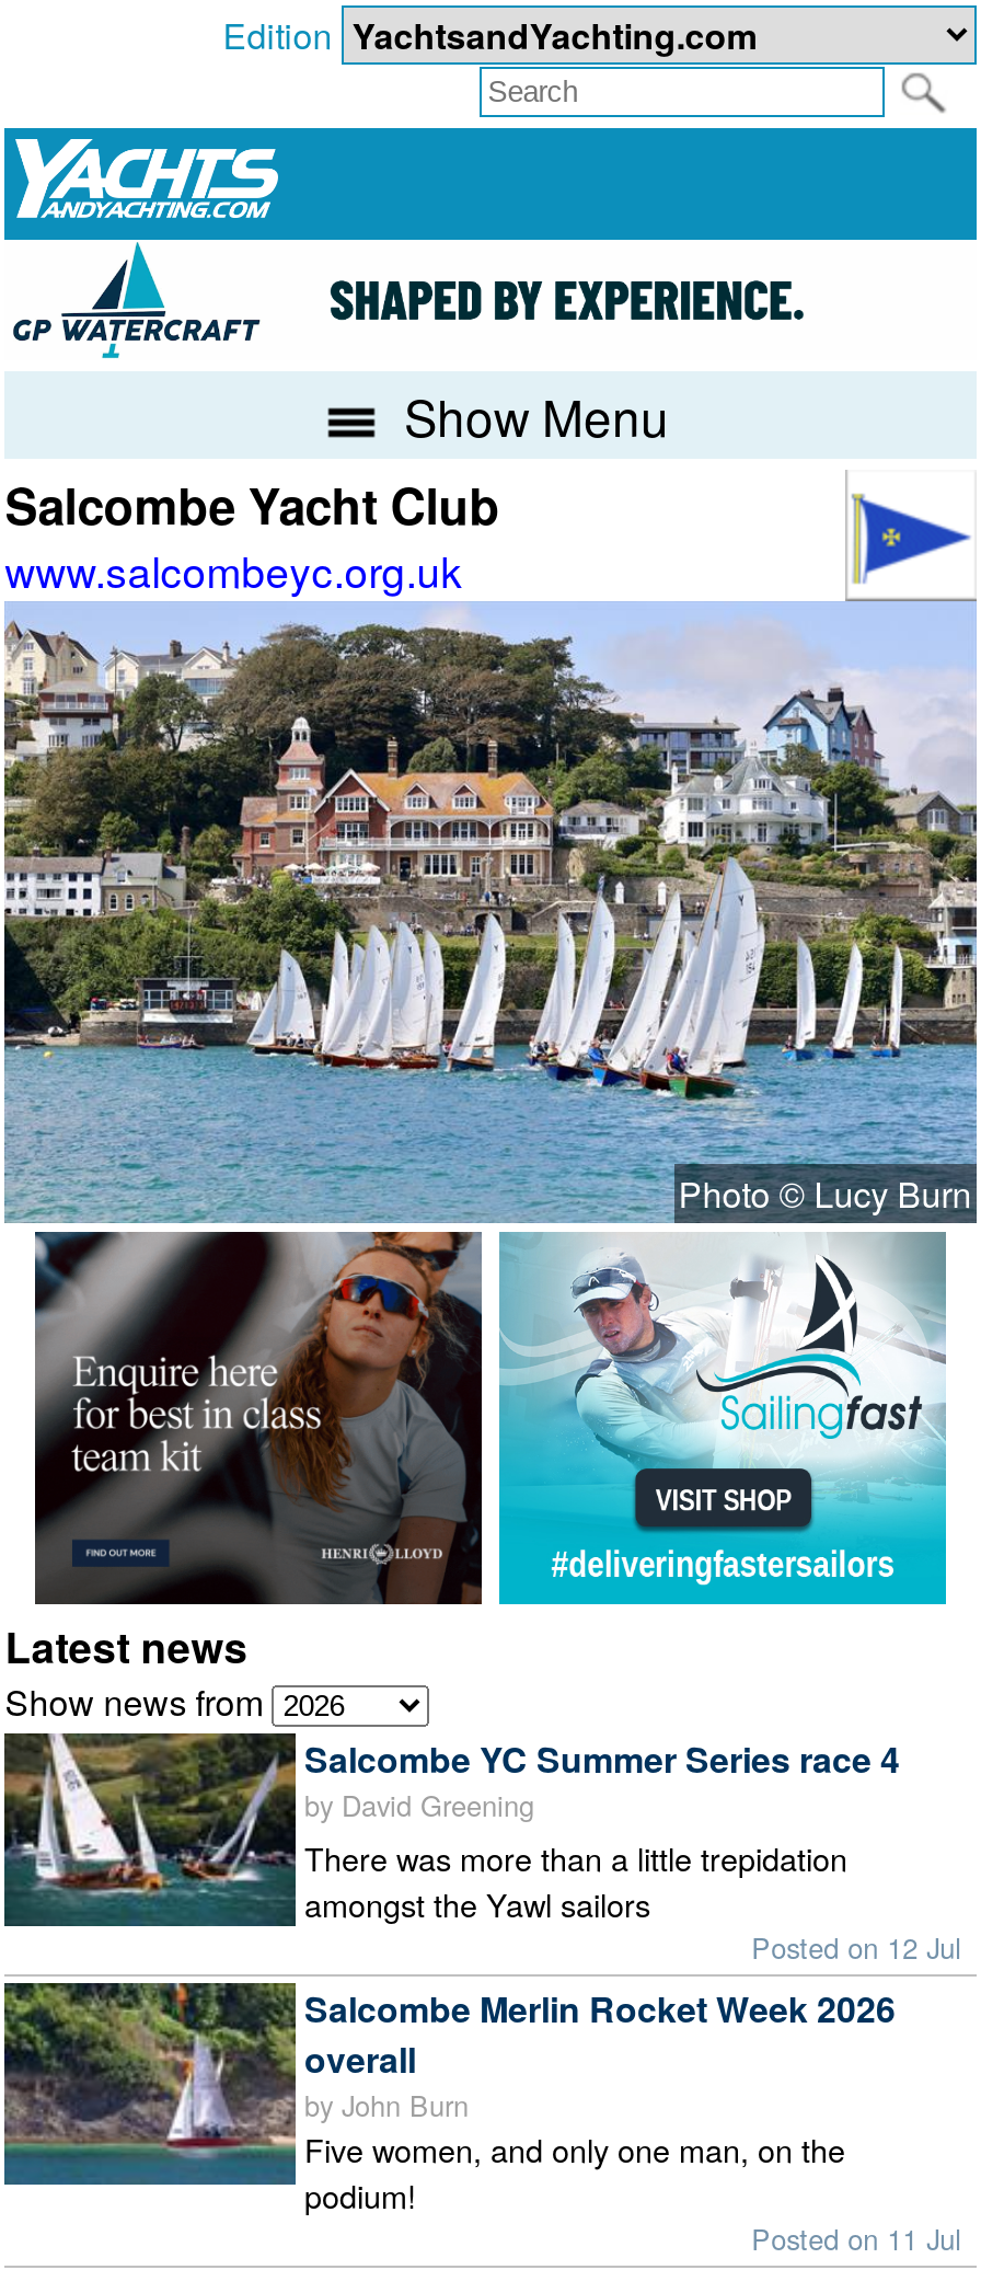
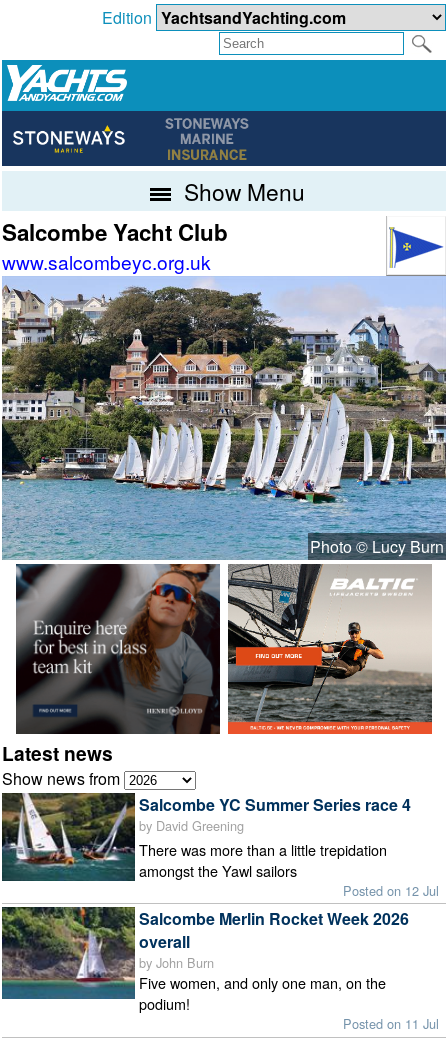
[7,238,974,360] [image] -> [3,110,445,167] [image]
[497,1232,948,1606] [image] -> [227,563,433,735] [image]

